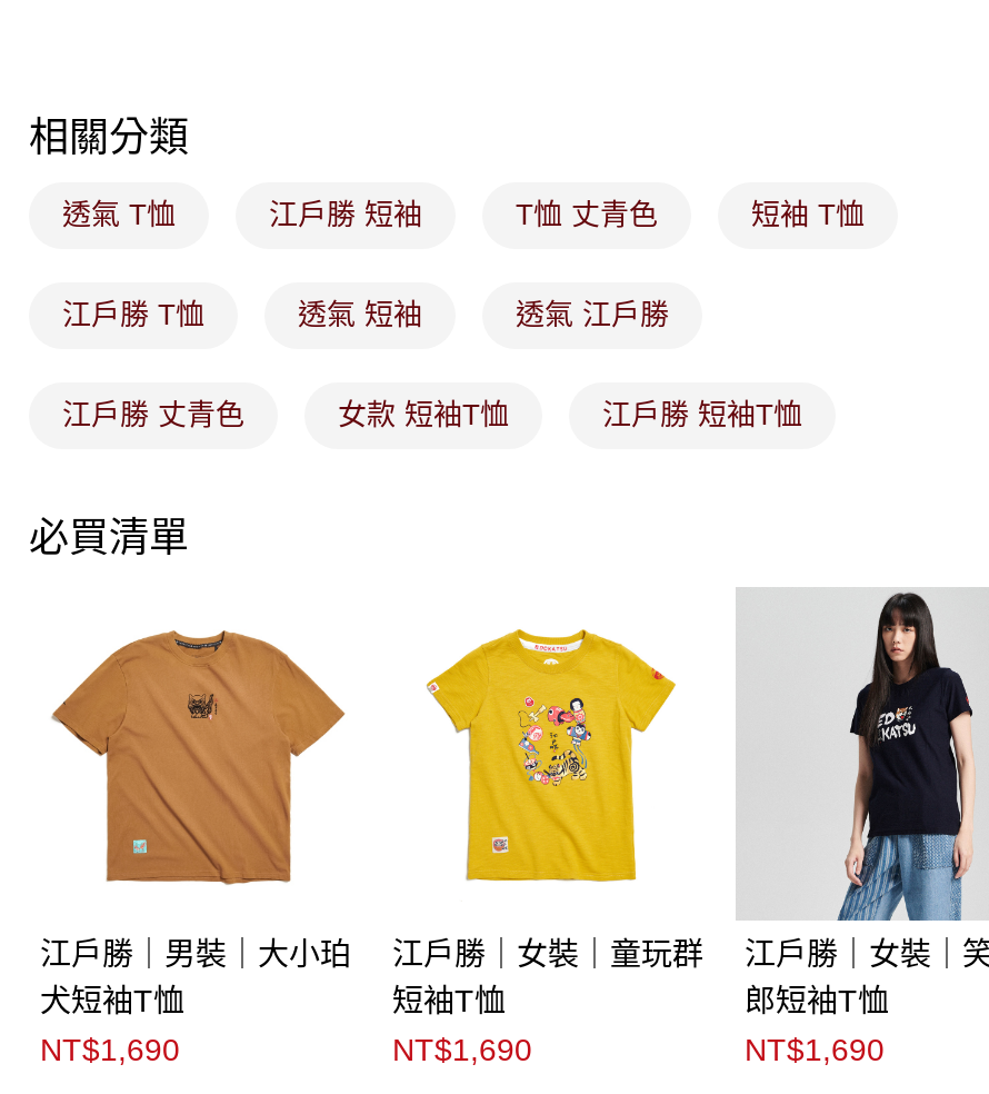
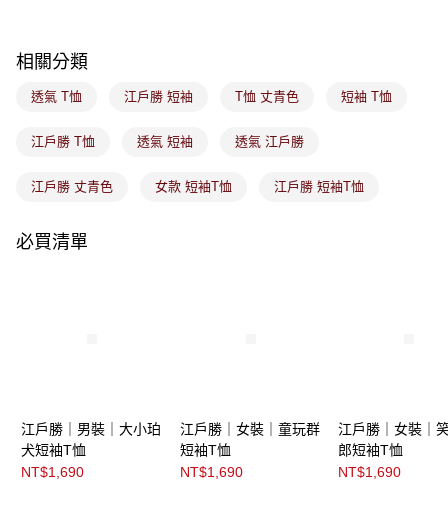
[738,587,982,923] [image] -> none
[51,629,347,887] [image] -> none
[424,627,678,885] [image] -> none

